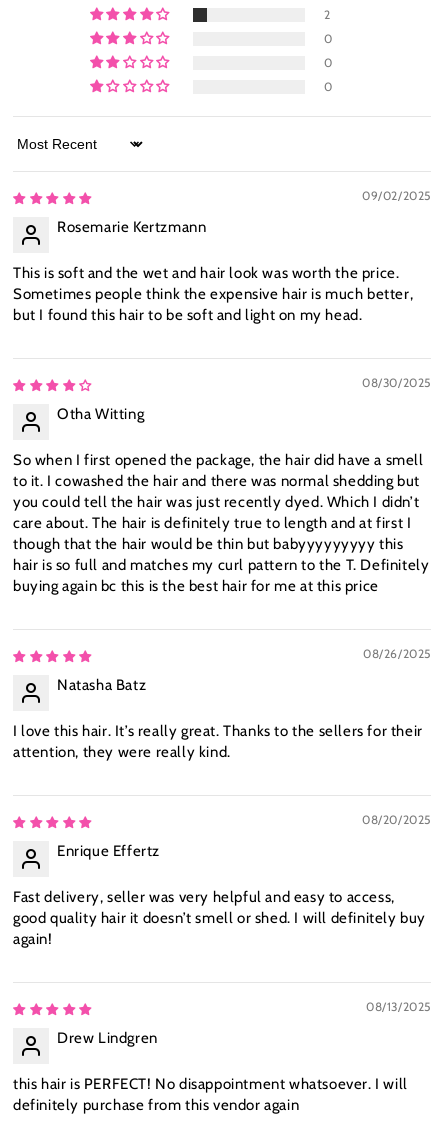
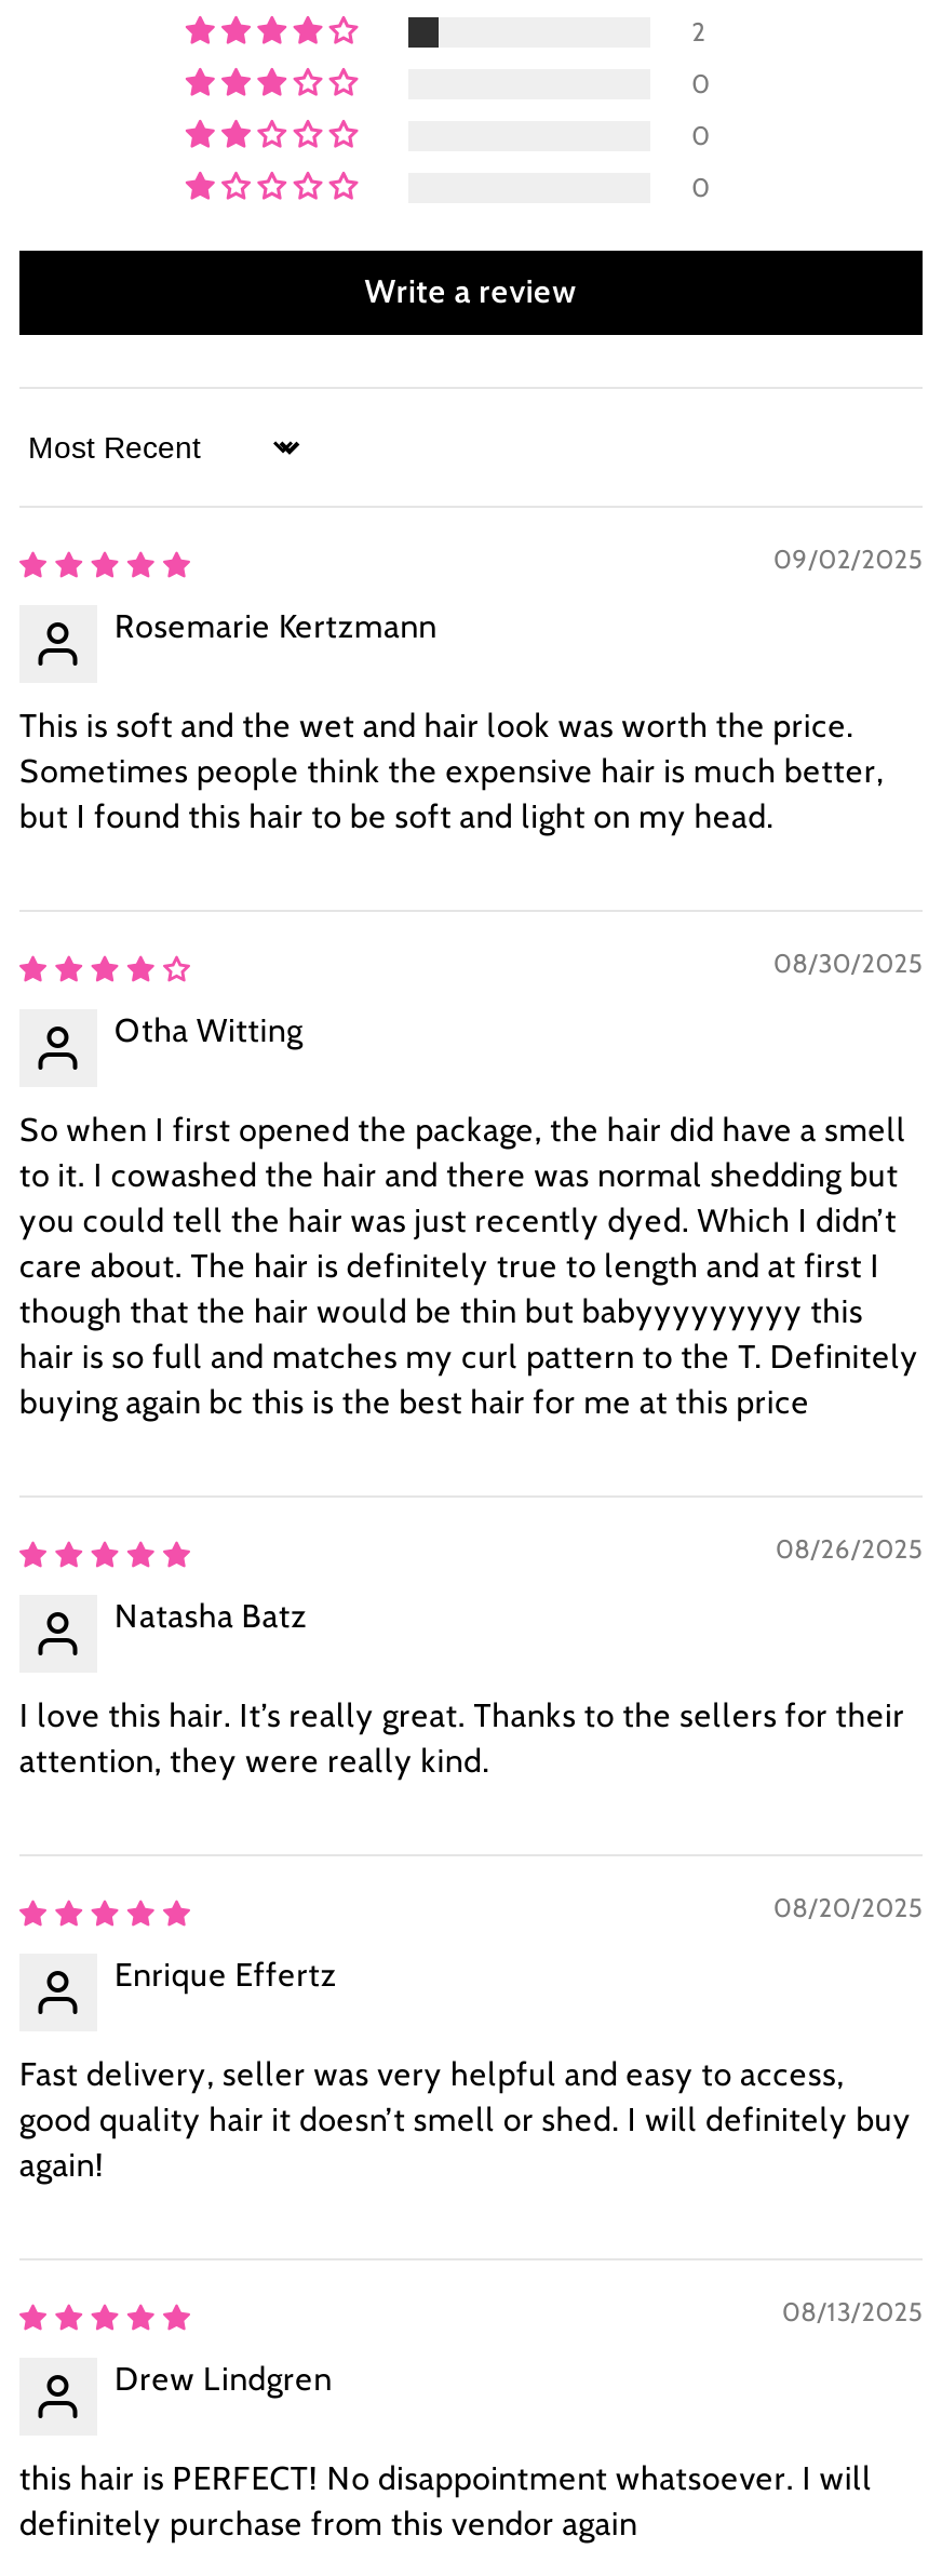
none -> [365,273,577,312] Write a review

